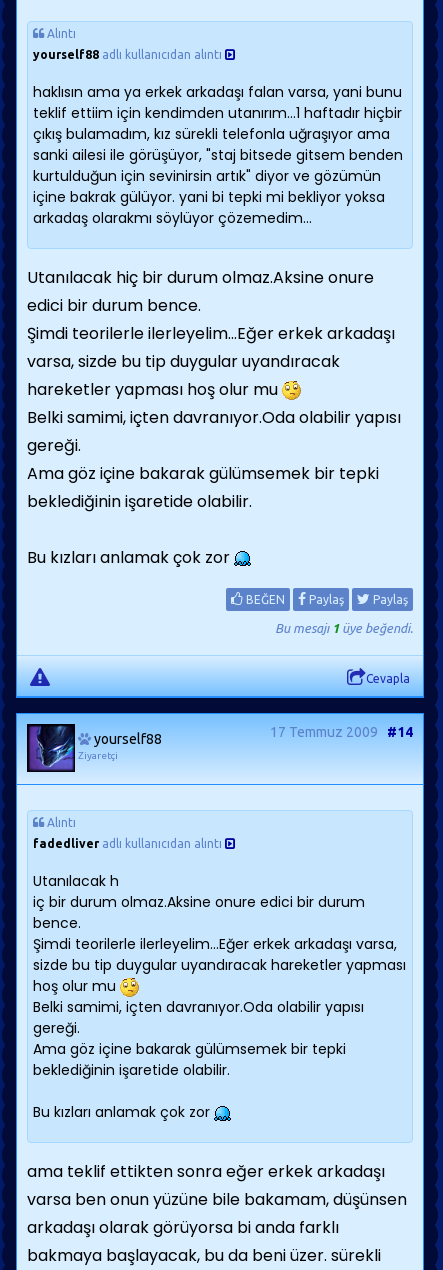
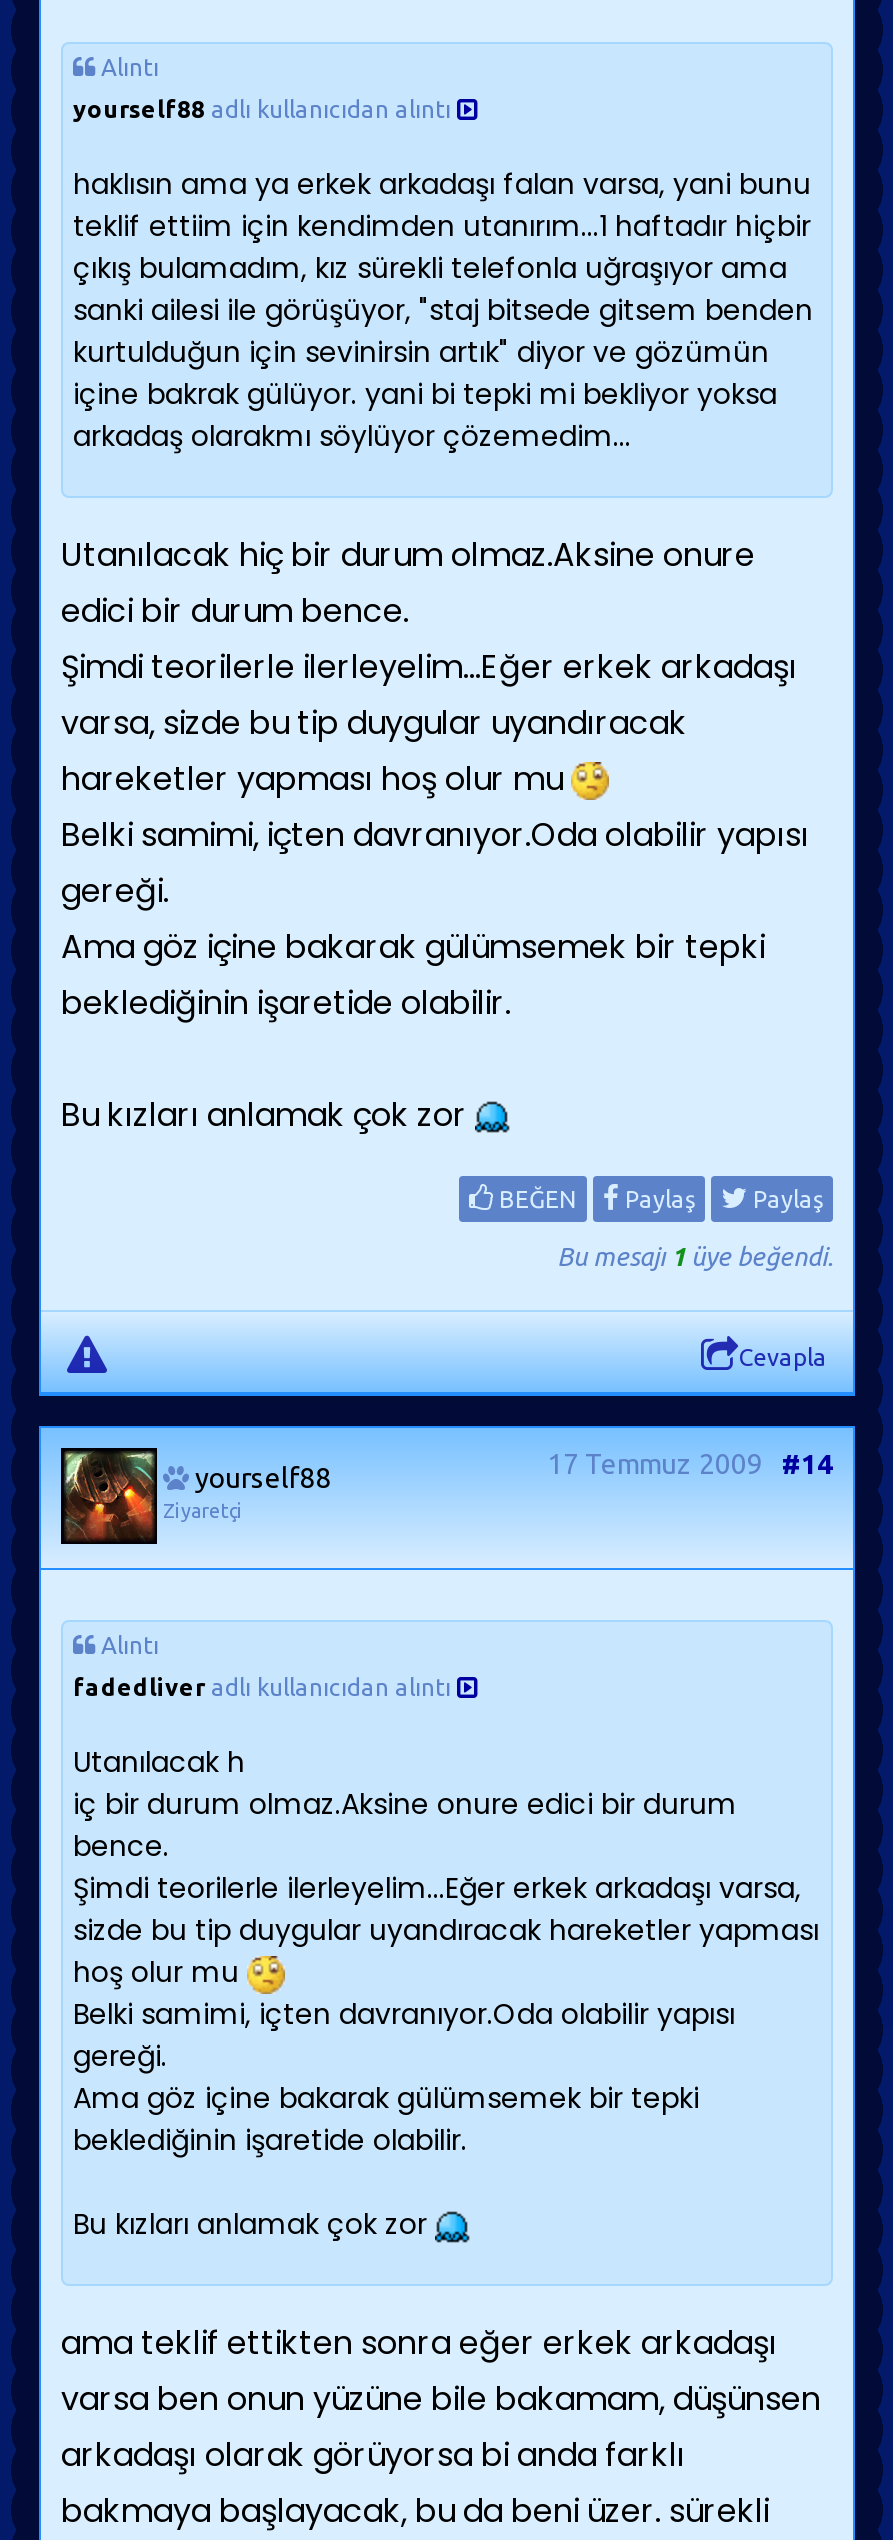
[28,725,75,771] [image] -> [63,1450,157,1542] [image]

